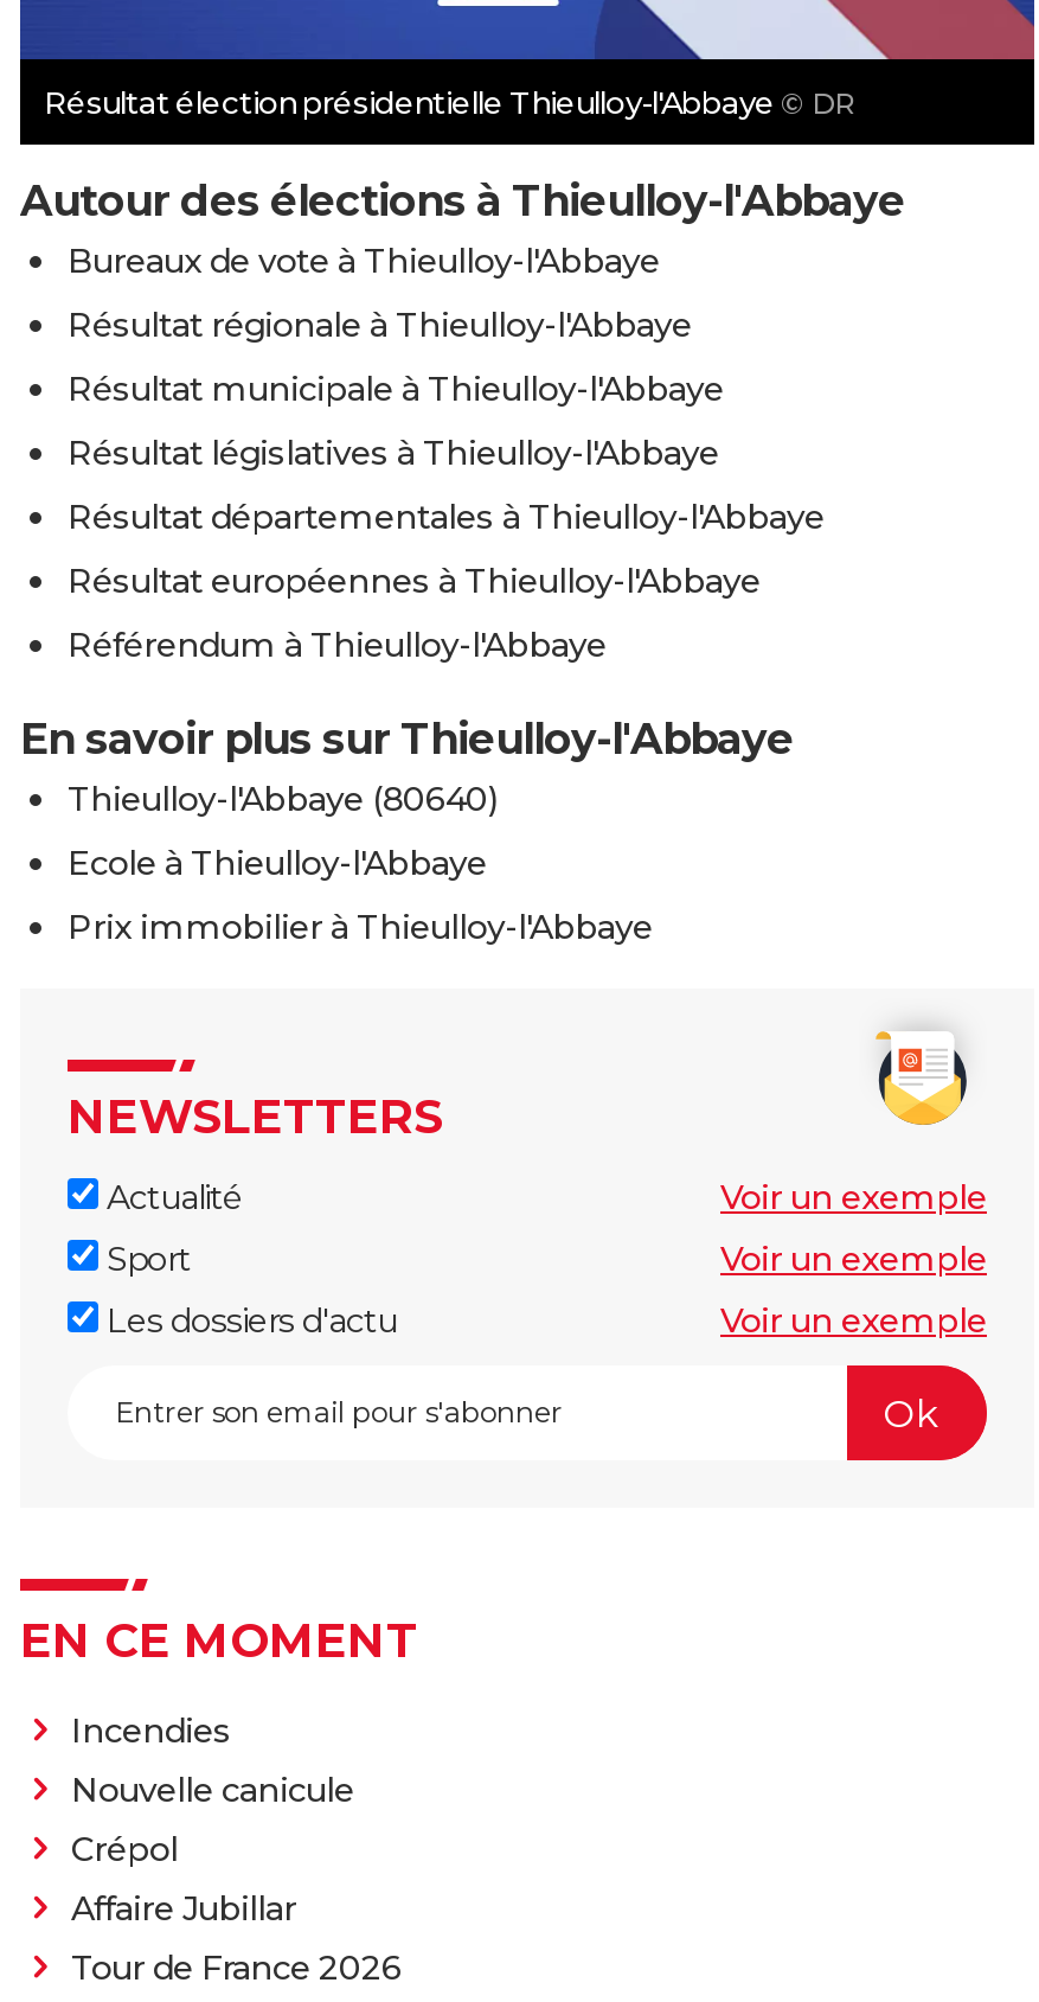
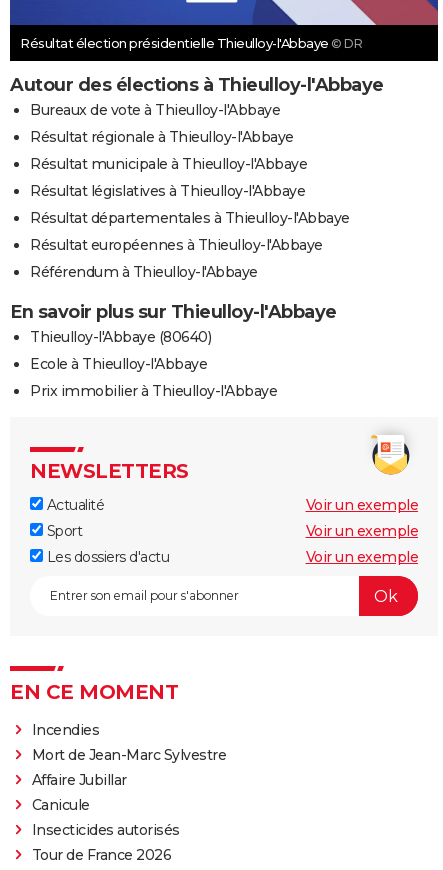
[71,1769,354,1871] Nouvelle canicule | Crépol -> [31,746,226,764] Mort de Jean-Marc Sylvestre
moved [71,1888,296,1931] -> [31,771,126,789]: Affaire Jubillar
none -> [31,796,179,839] Canicule | Insecticides autorisés

